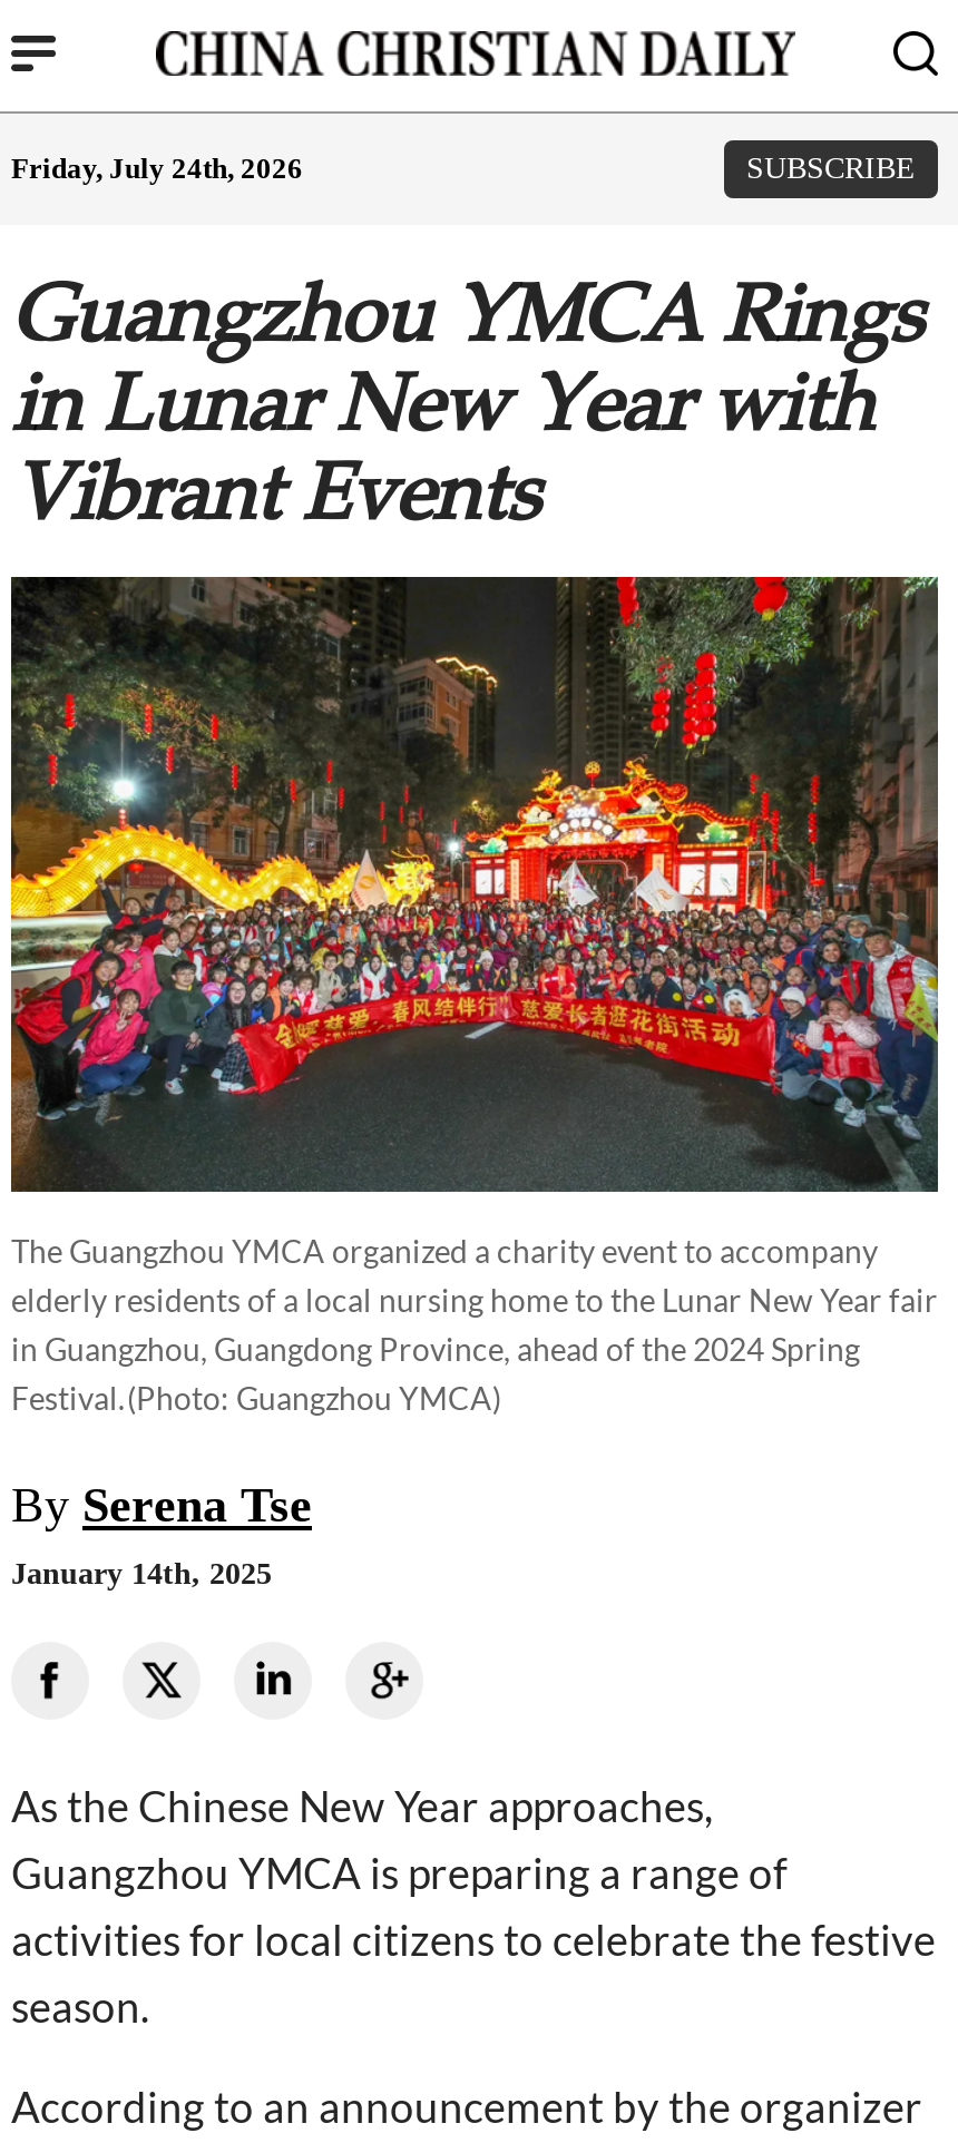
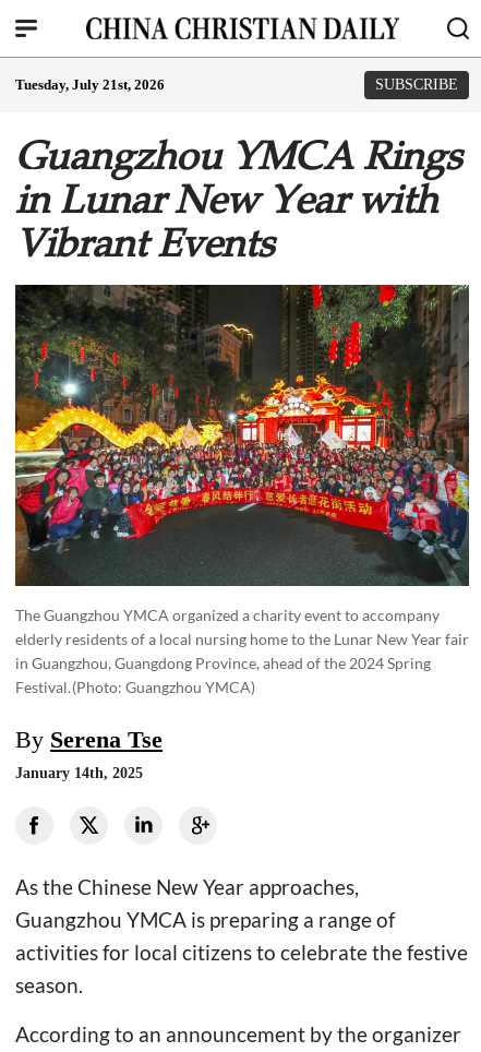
[11,151,303,185] Friday, July 24th, 2026 -> [15,76,165,93] Tuesday, July 21st, 2026

